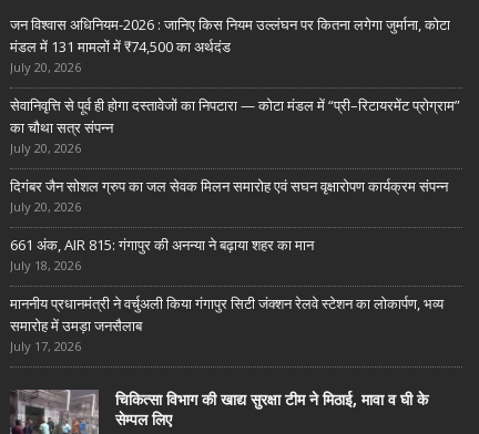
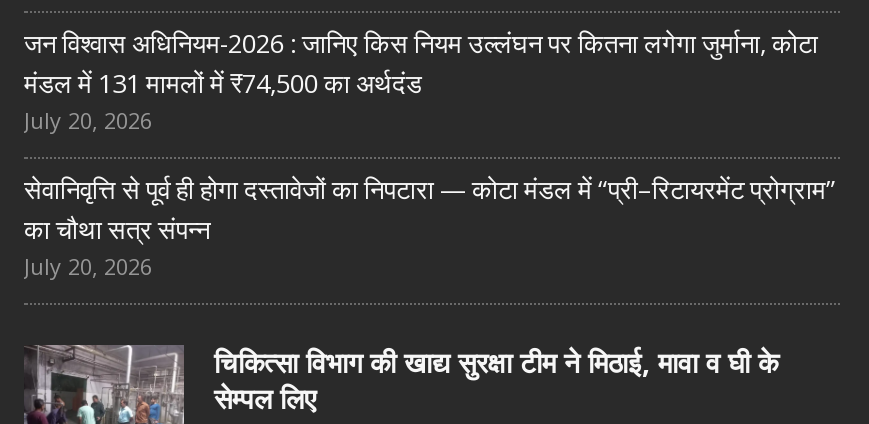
[10,176,448,355] दिगंबर जैन सोशल ग्रुप का जल सेवक मिलन समारोह एवं सघन वृक्षारोपण कार्यक्रम संपन्न | July 20, 2026 | 661 अंक, AIR 815: गंगापुर की अनन्या ने बढ़ाया शहर का मान | July 18, 2026 | माननीय प्रधानमंत्री ने वर्चुअली किया गंगापुर सिटी जंक्शन रेलवे स्टेशन का लोकार्पण, भव्य | समारोह में उमड़ा जनसैलाब | July 17, 2026 -> none

